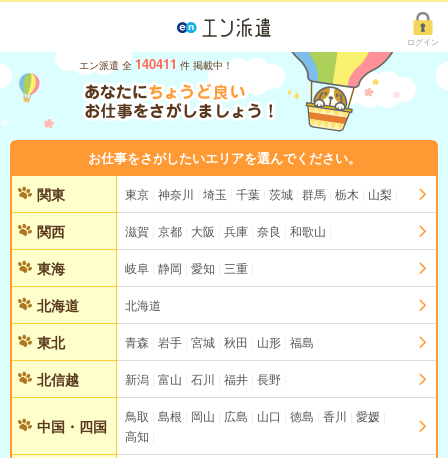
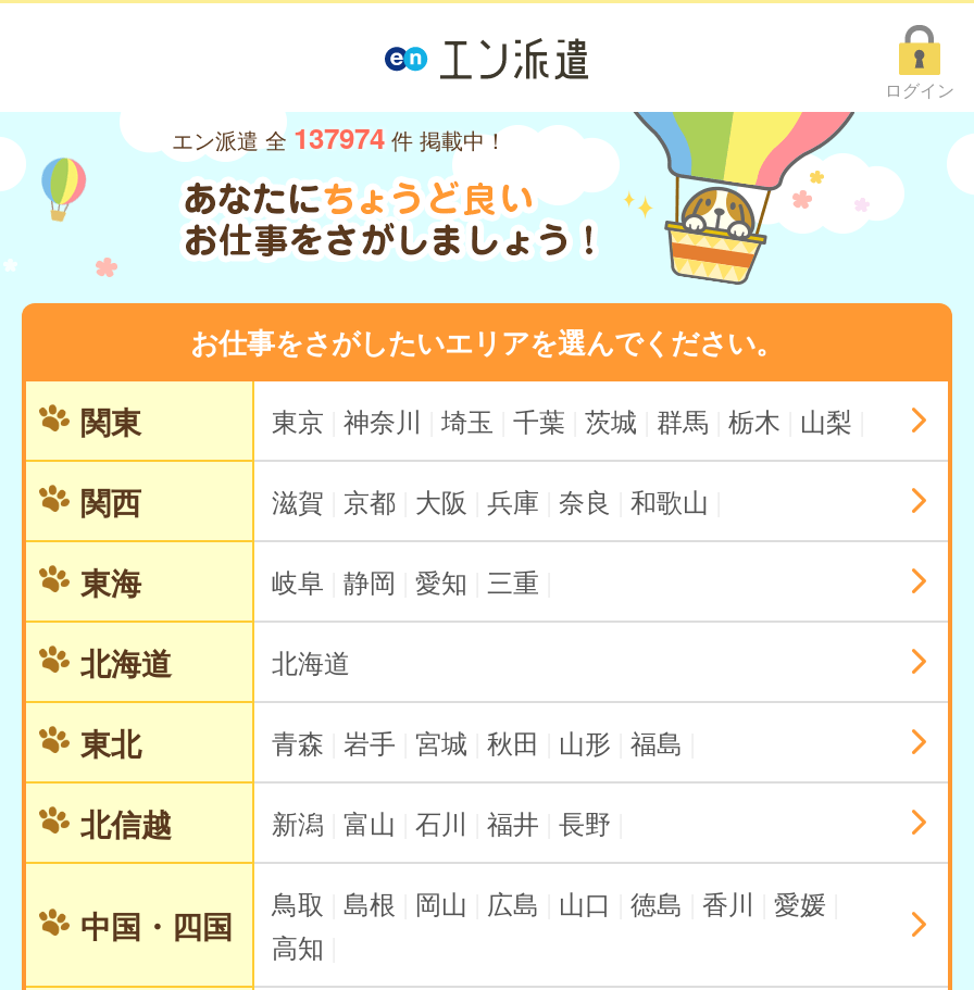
[79,54,233,73] エン派遣 全 140411 件 掲載中！ -> [172,117,507,159] エン派遣 全 137974 件 掲載中！

